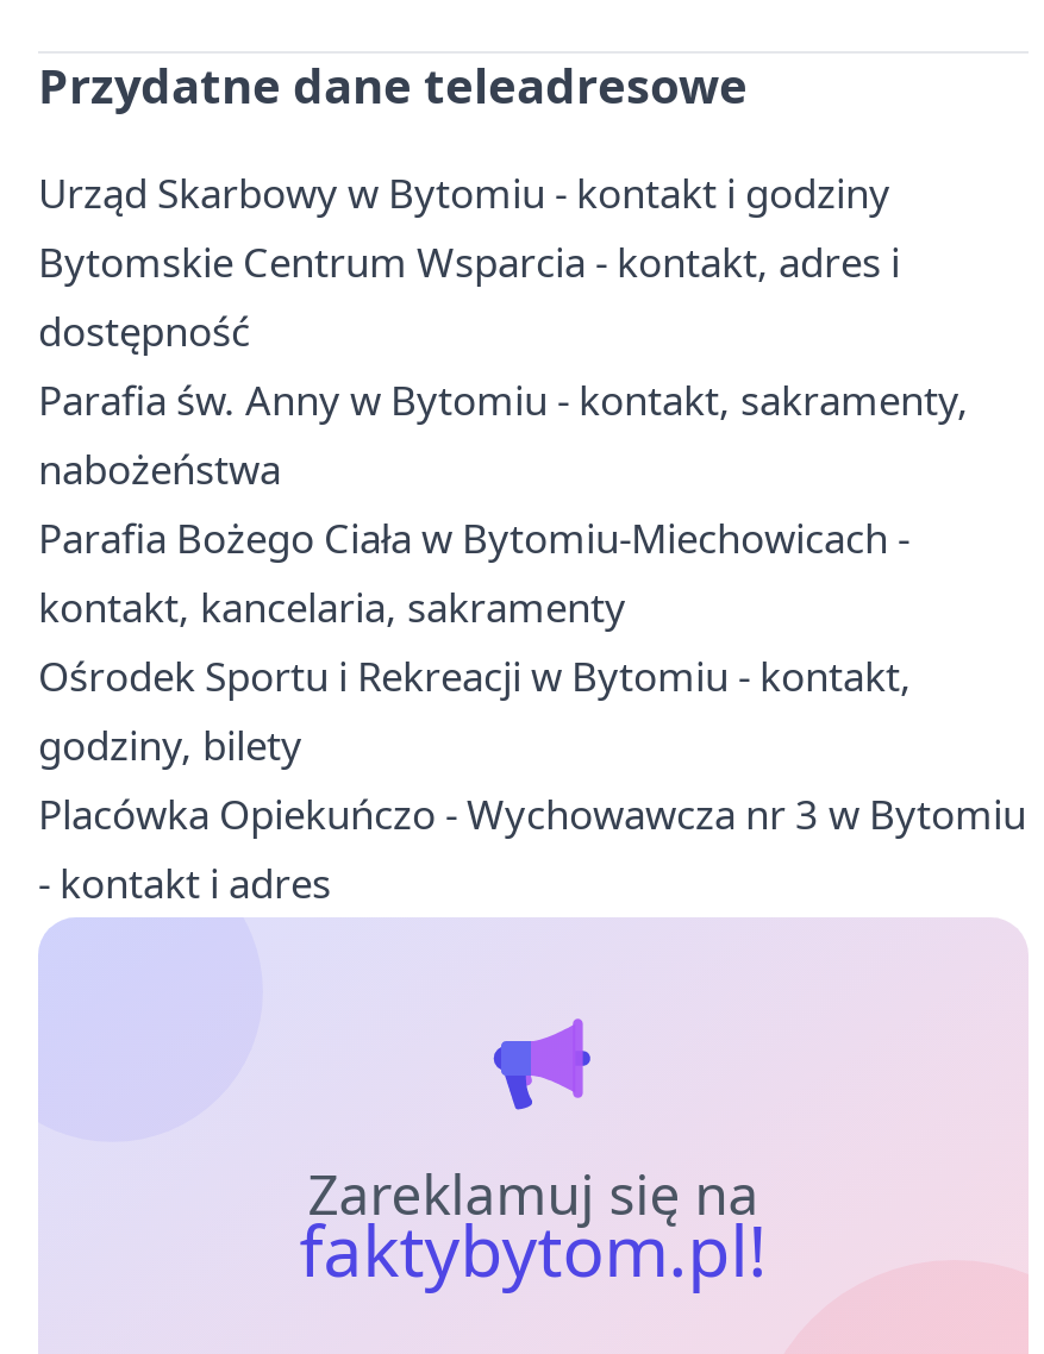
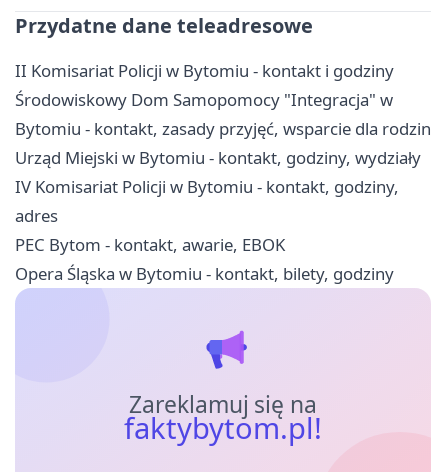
[38,164,1026,909] Urząd Skarbowy w Bytomiu - kontakt i godziny | Bytomskie Centrum Wsparcia - kontakt, adres i | dostępność | Parafia św. Anny w Bytomiu - kontakt, sakramenty, | nabożeństwa | Parafia Bożego Ciała w Bytomiu-Miechowicach - | kontakt, kancelaria, sakramenty | Ośrodek Sportu i Rekreacji w Bytomiu - kontakt, | godziny, bilety | Placówka Opiekuńczo - Wychowawcza nr 3 w Bytomiu | - kontakt i adres -> [15,59,431,285] II Komisariat Policji w Bytomiu - kontakt i godziny | Środowiskowy Dom Samopomocy "Integracja" w | Bytomiu - kontakt, zasady przyjęć, wsparcie dla rodzin | Urząd Miejski w Bytomiu - kontakt, godziny, wydziały | IV Komisariat Policji w Bytomiu - kontakt, godziny, | adres | PEC Bytom - kontakt, awarie, EBOK | Opera Śląska w Bytomiu - kontakt, bilety, godziny

